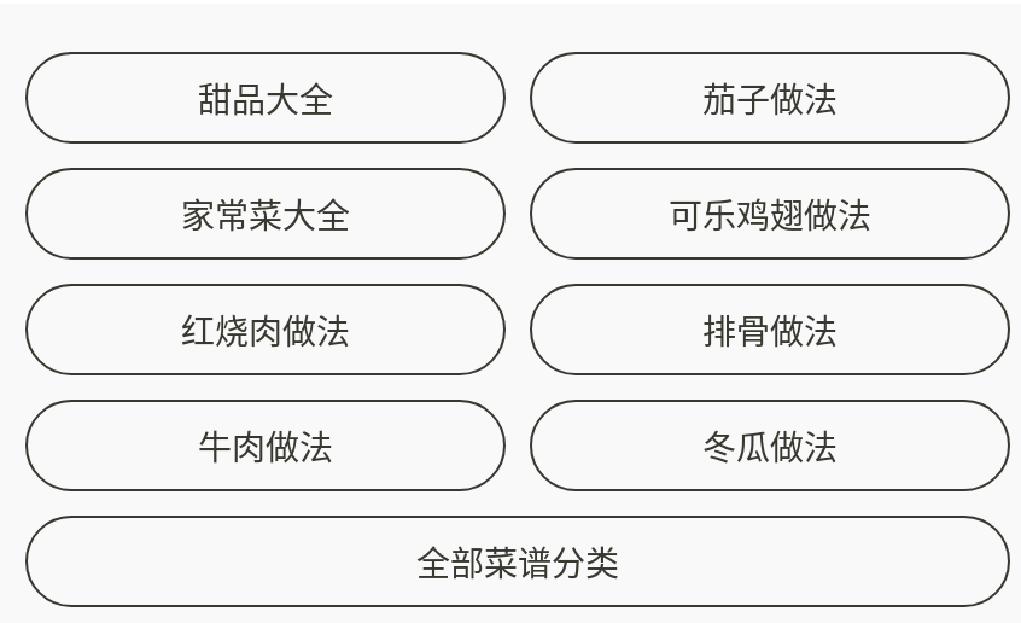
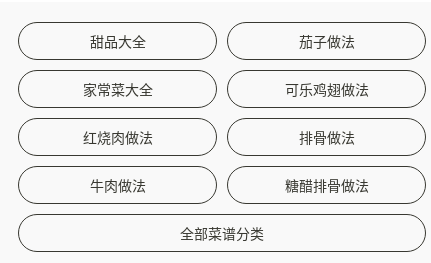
[702,425,838,466] 冬瓜做法 -> [284,176,368,193] 糖醋排骨做法

